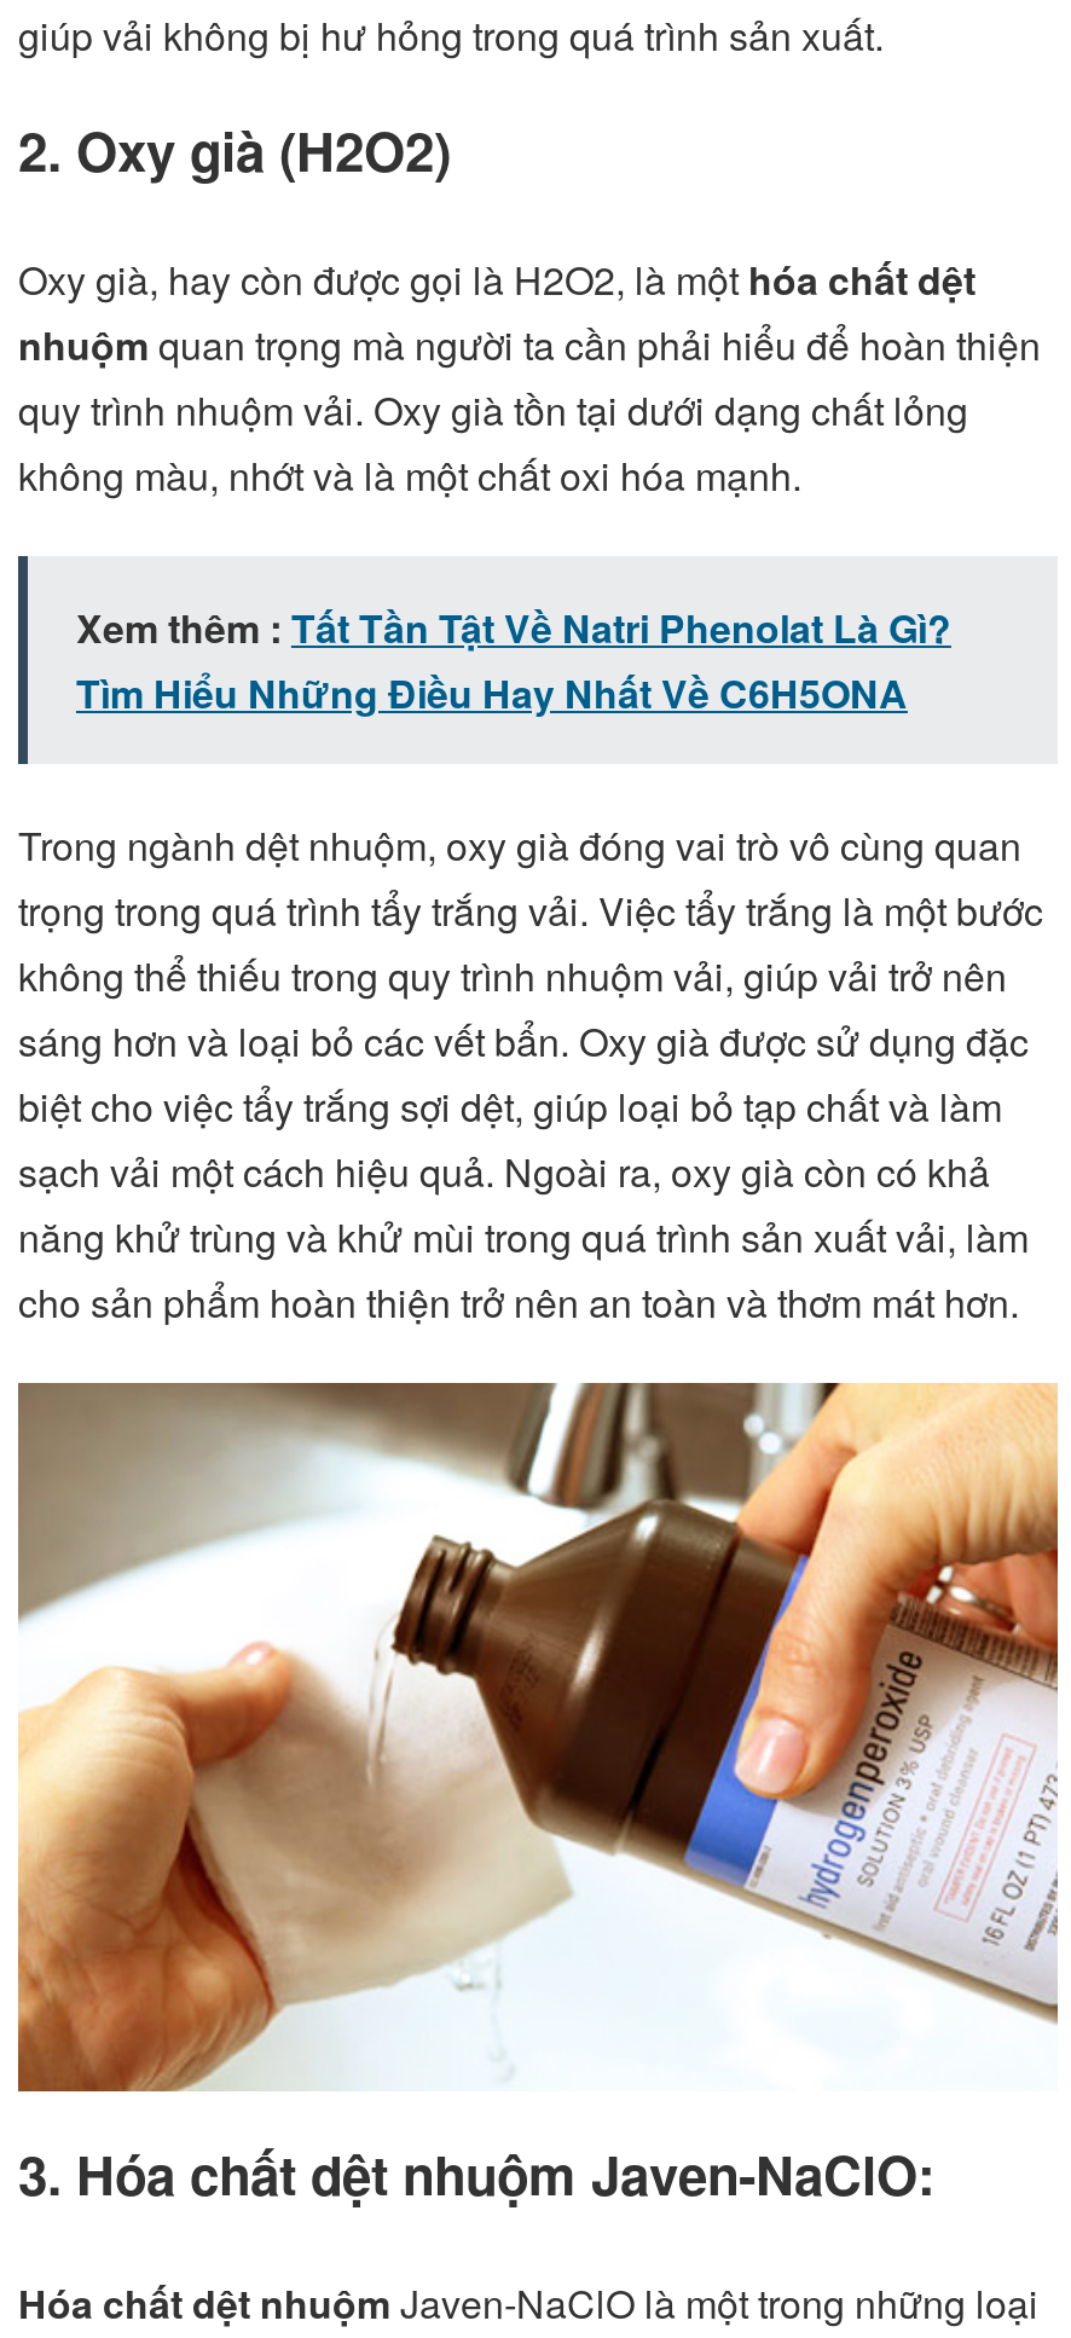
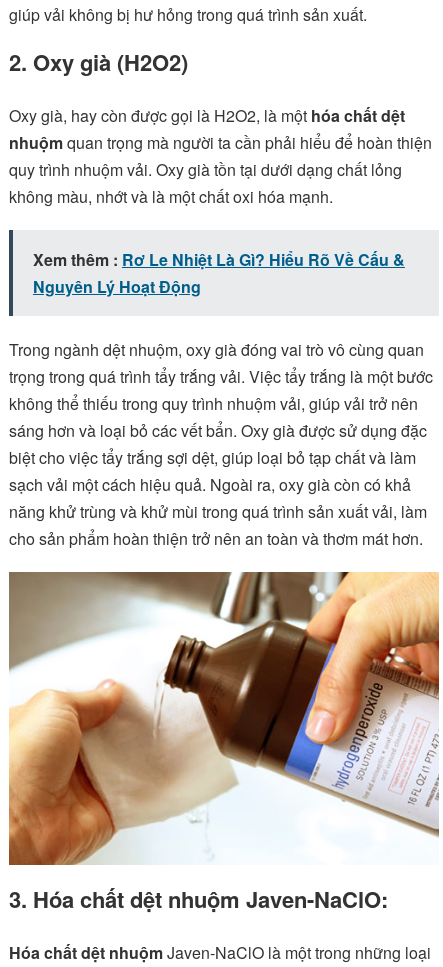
[76,600,951,721] Xem thêm : Tất Tần Tật Về Natri Phenolat Là Gì? | Tìm Hiểu Những Điều Hay Nhất Về C6H5ONA -> [33,248,405,298] Xem thêm : Rơ Le Nhiệt Là Gì? Hiểu Rõ Về Cấu & | Nguyên Lý Hoạt Động

